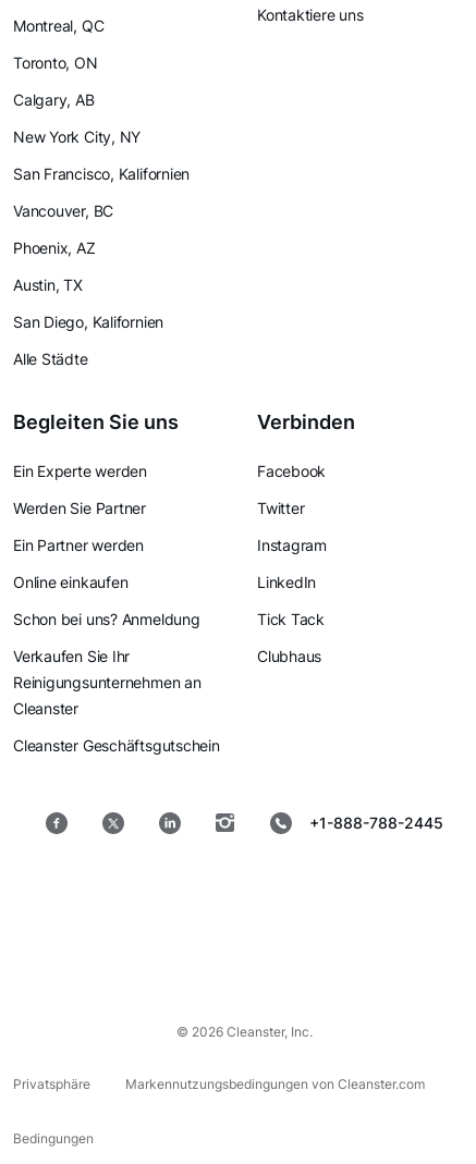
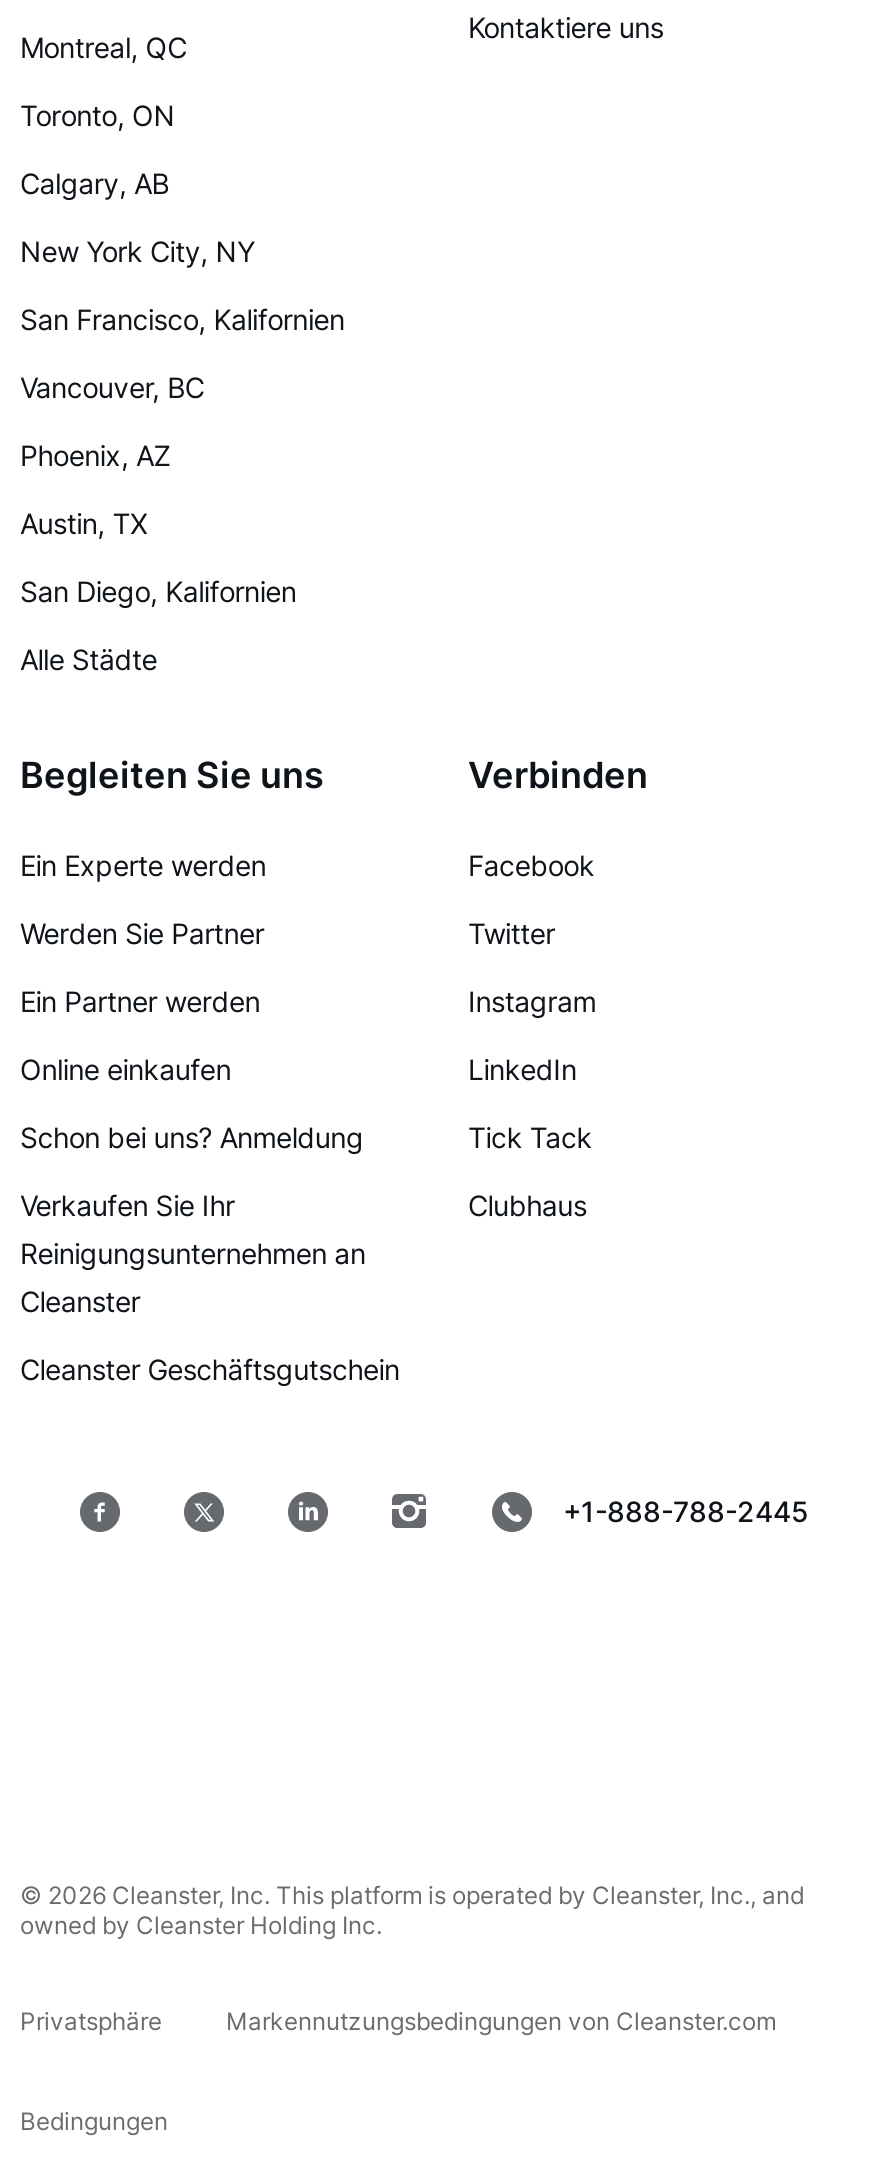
[176,1024,312,1040] © 2026 Cleanster, Inc. -> [20,1881,804,1941] © 2026 Cleanster, Inc. This platform is operated by Cleanster, Inc., and | owned by Cleanster Holding Inc.

